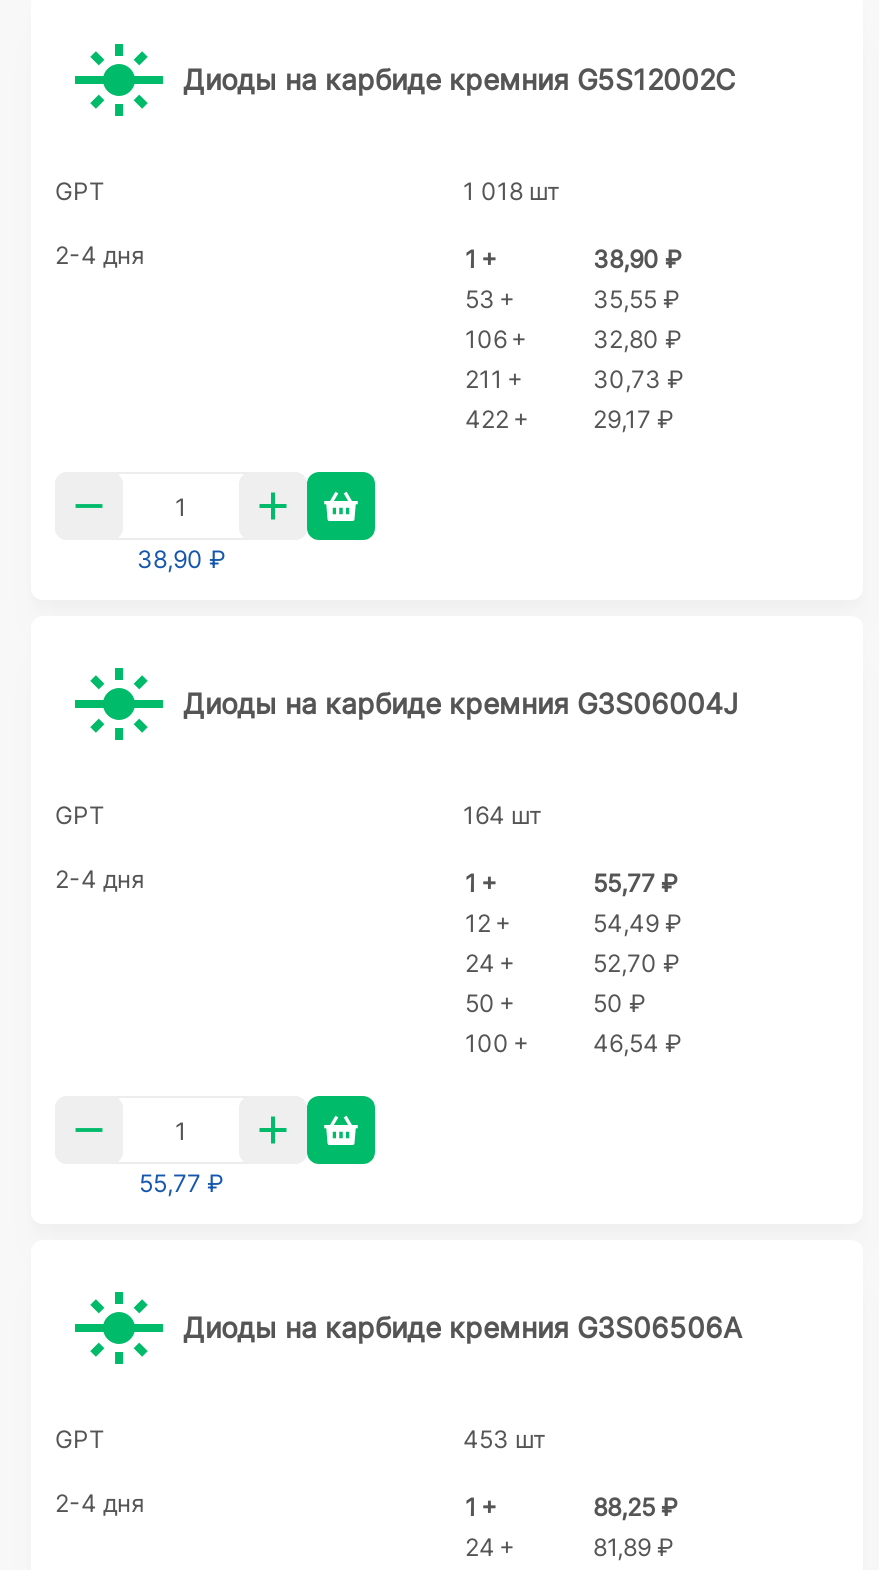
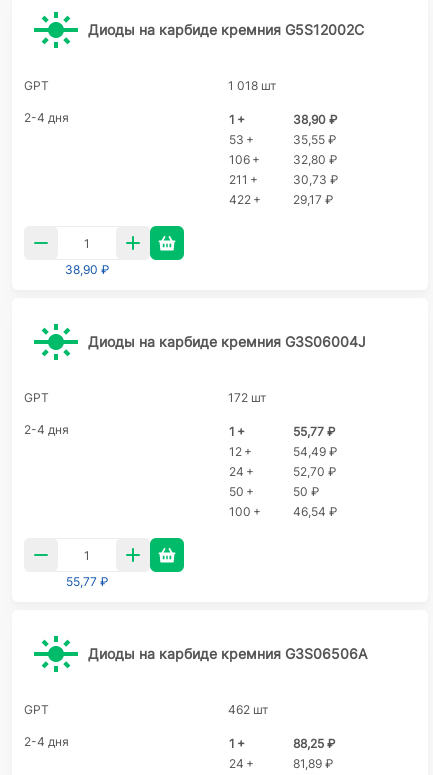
[463,800,541,830] 164 шт -> [228,390,266,405] 172 шт
[463,1424,545,1454] 453 шт -> [228,702,268,717] 462 шт

